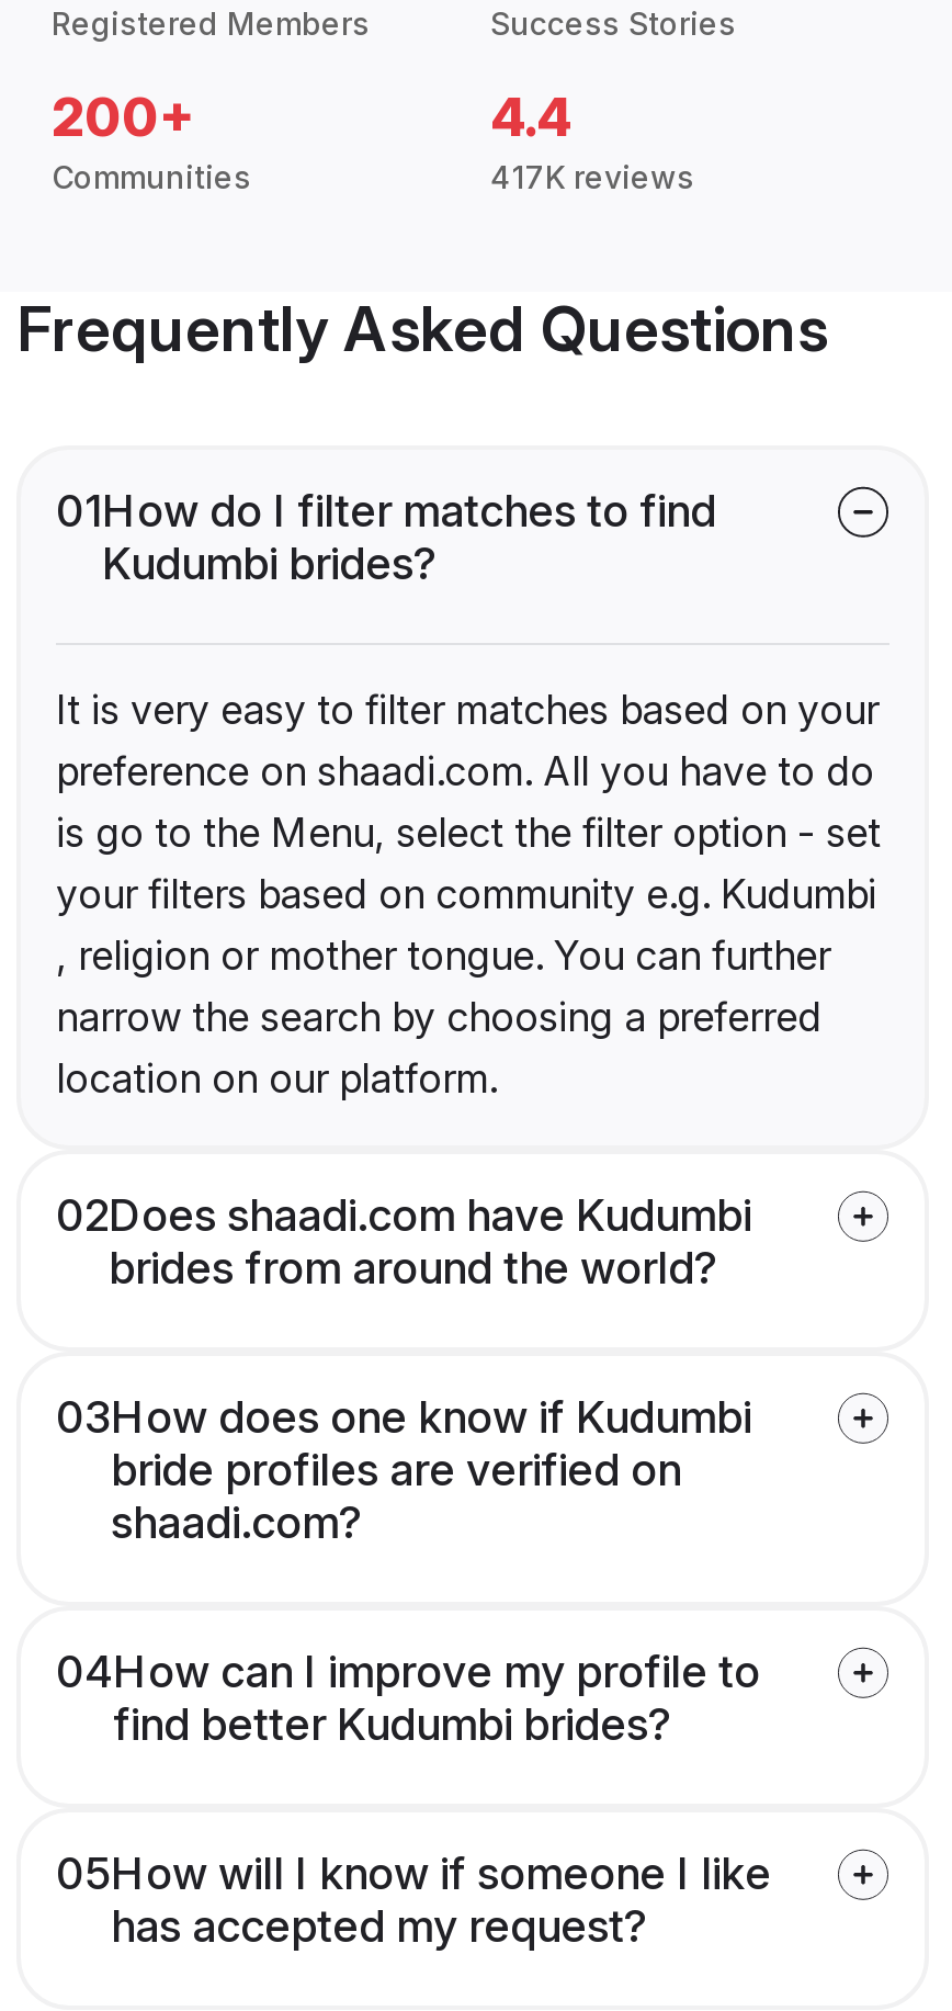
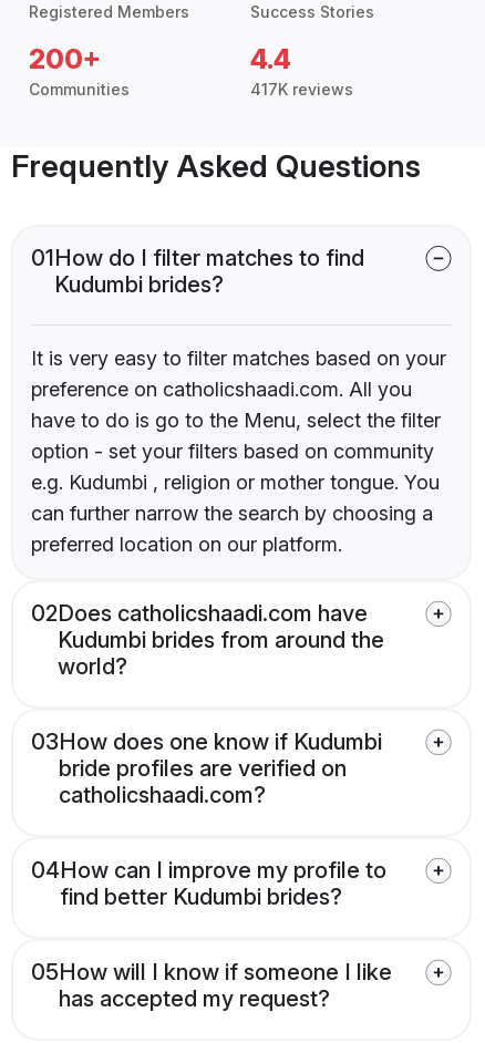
[56,749,881,1102] preference on shaadi.com. All you have to do | is go to the Menu, select the filter option - set | your filters based on community e.g. Kudumbi | , religion or mother tongue. You can further | narrow the search by choosing a preferred | location on our platform. -> [31,378,441,556] preference on catholicshaadi.com. All you | have to do is go to the Menu, select the filter | option - set your filters based on community | e.g. Kudumbi , religion or mother tongue. You | can further narrow the search by choosing a | preferred location on our platform.
[56,1190,751,1295] 02Does shaadi.com have Kudumbi | brides from around the world? -> [31,600,384,680] 02Does catholicshaadi.com have | Kudumbi brides from around the | world?
[111,1497,363,1550] shaadi.com? -> [59,782,266,809] catholicshaadi.com?

